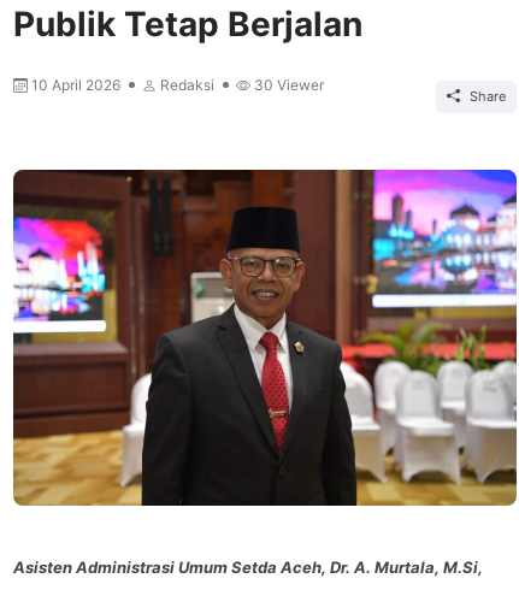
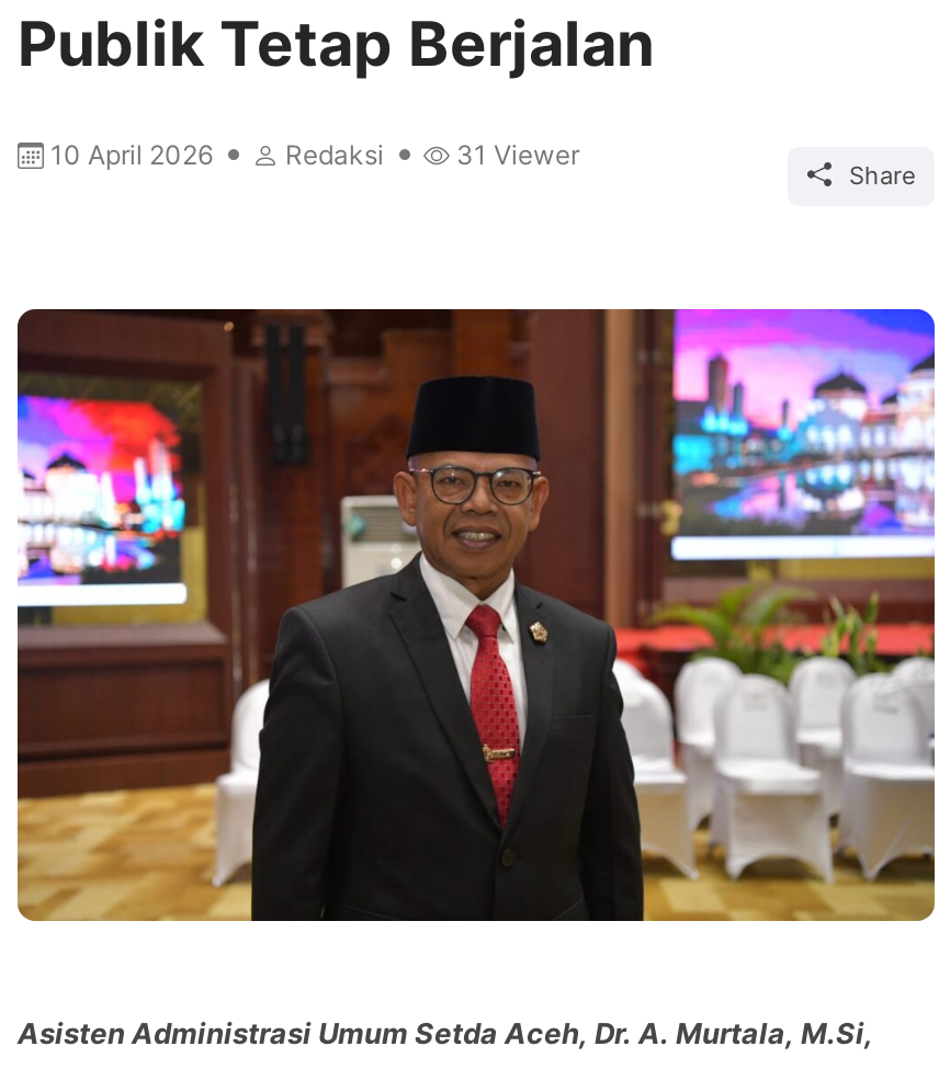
[31,76,324,94] 10 April 2026 Redaksi 30 Viewer -> [50,138,579,171] 10 April 2026 Redaksi 31 Viewer

